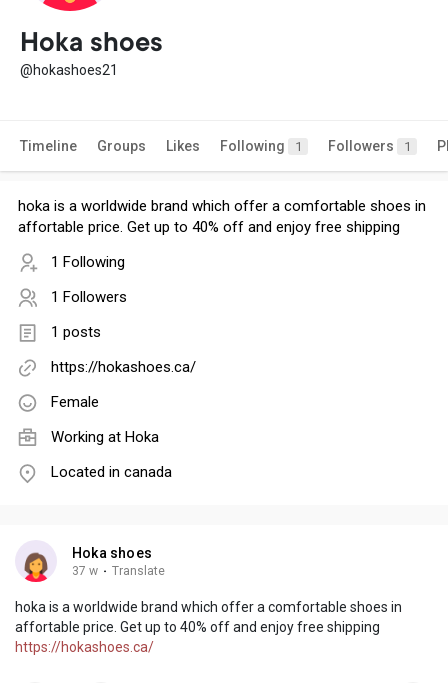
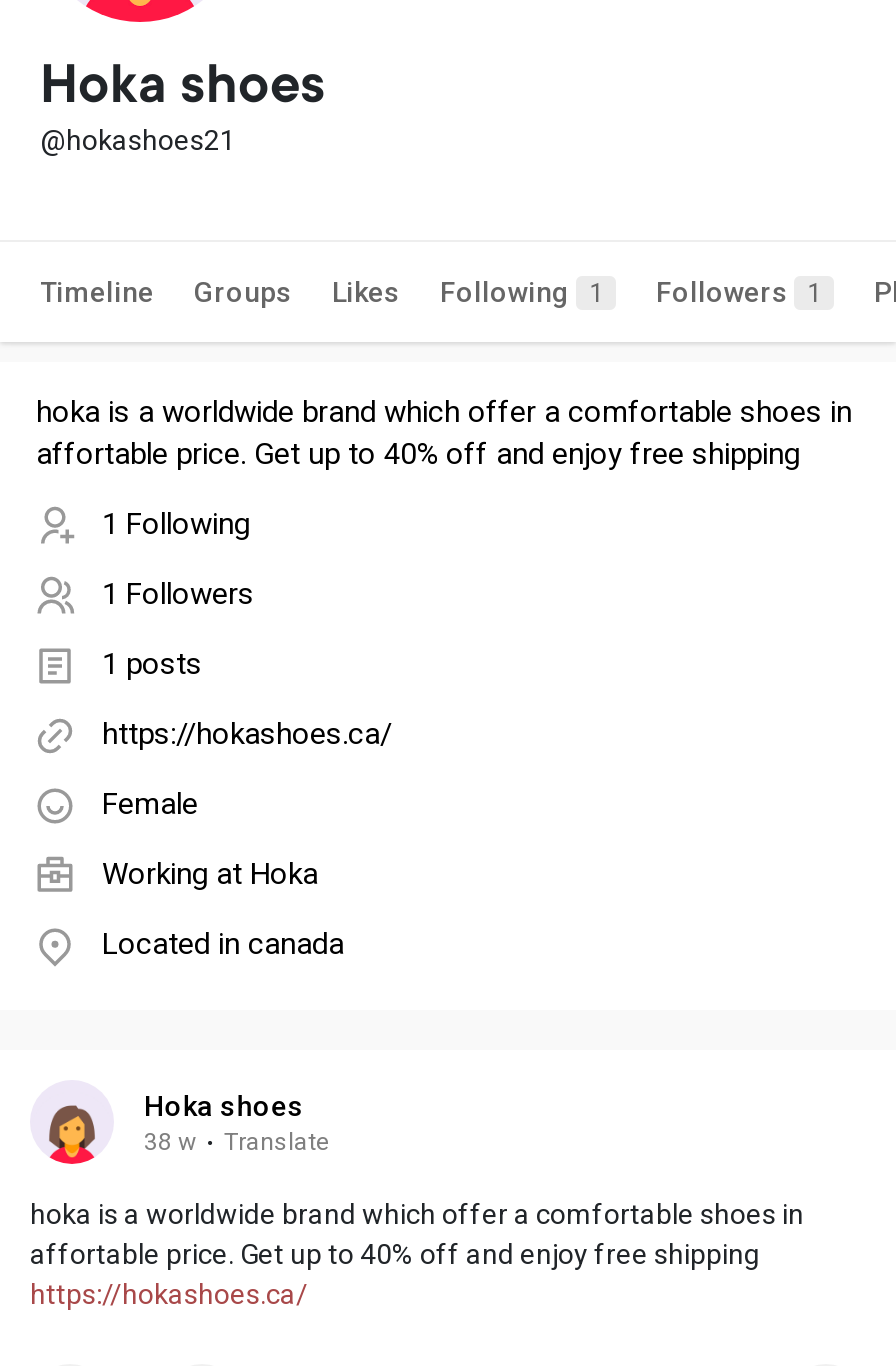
[72,564,165,579] 37 w · Translate -> [144,1129,330,1159] 38 w · Translate

